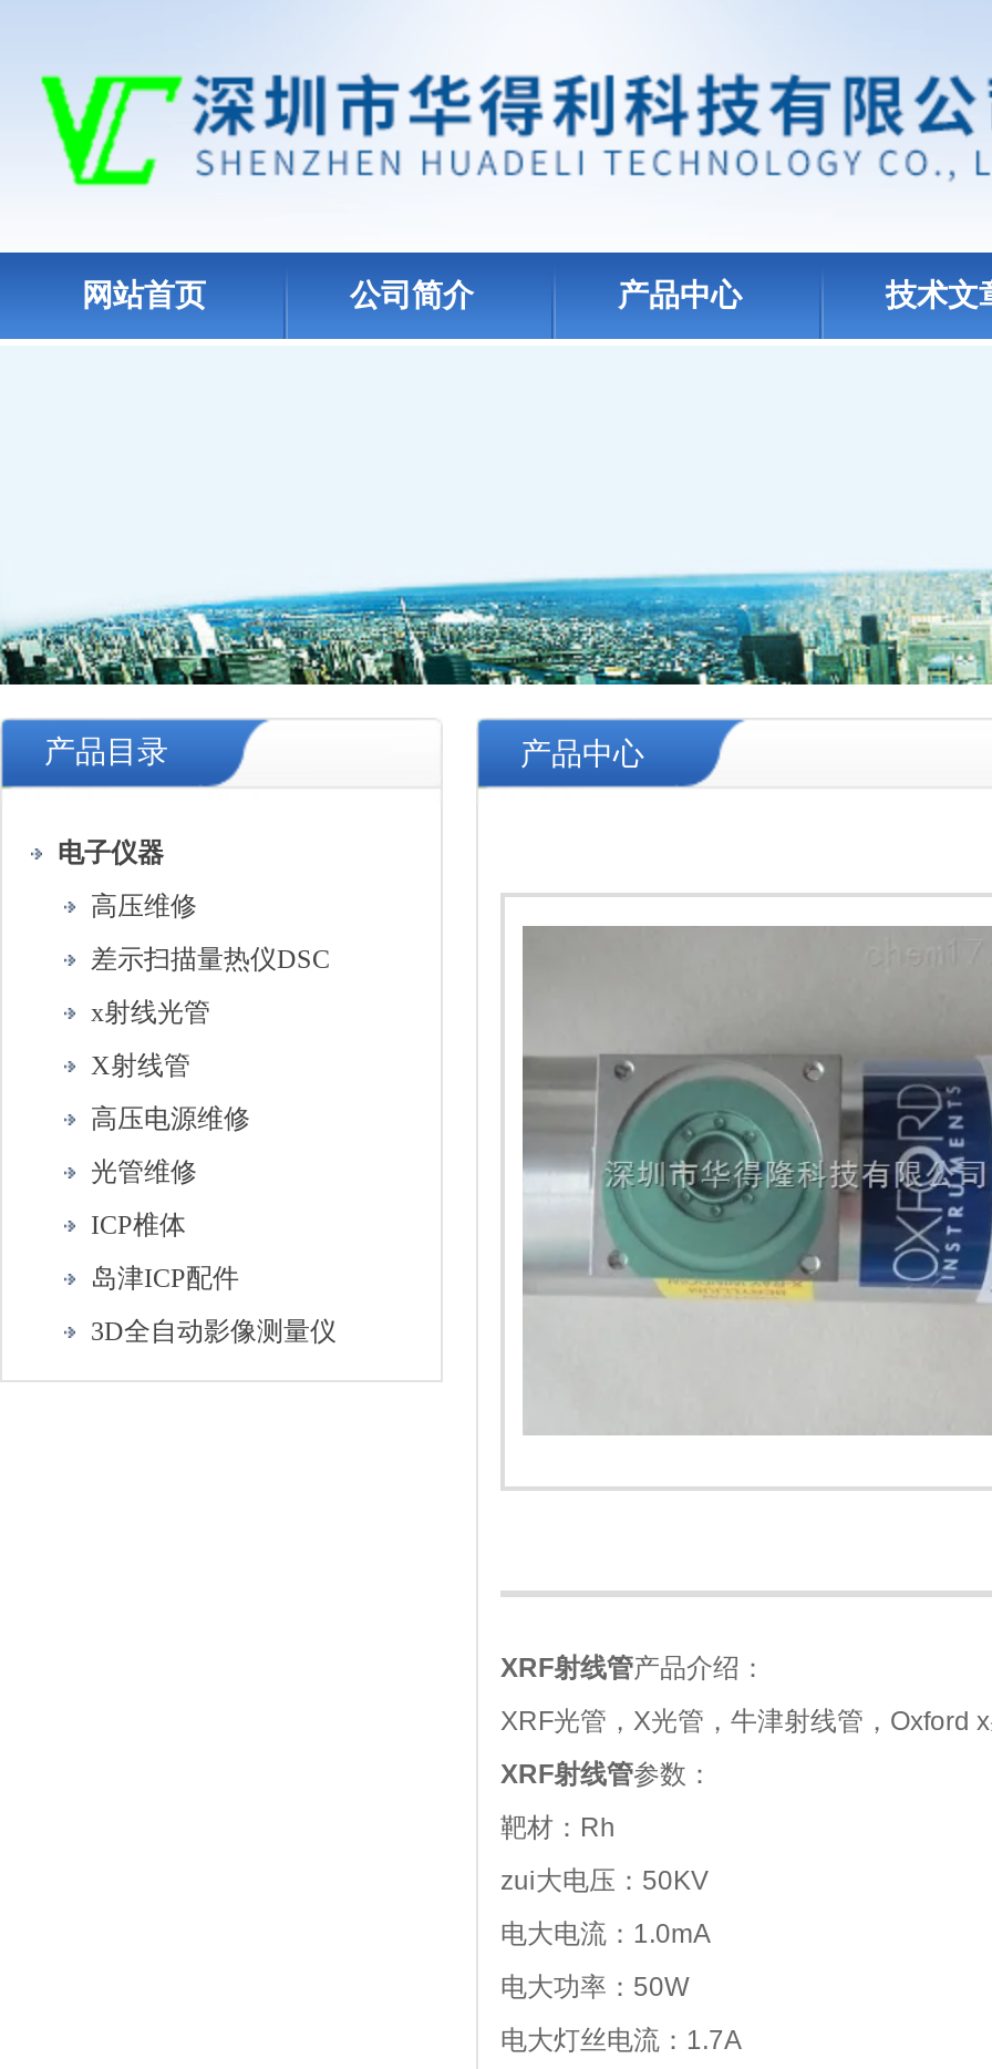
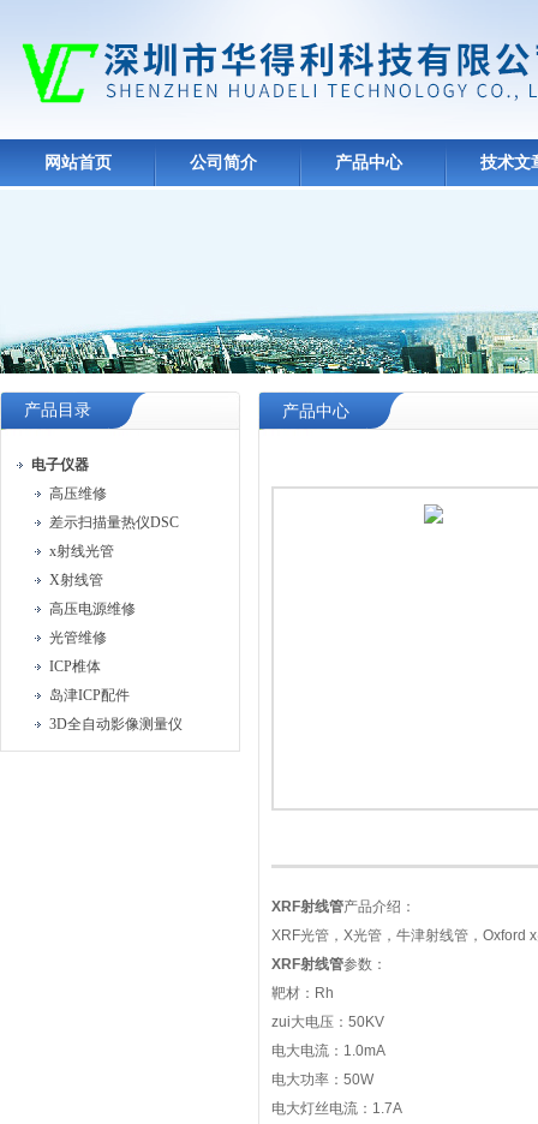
[520,924,985,1435] [image] -> none

